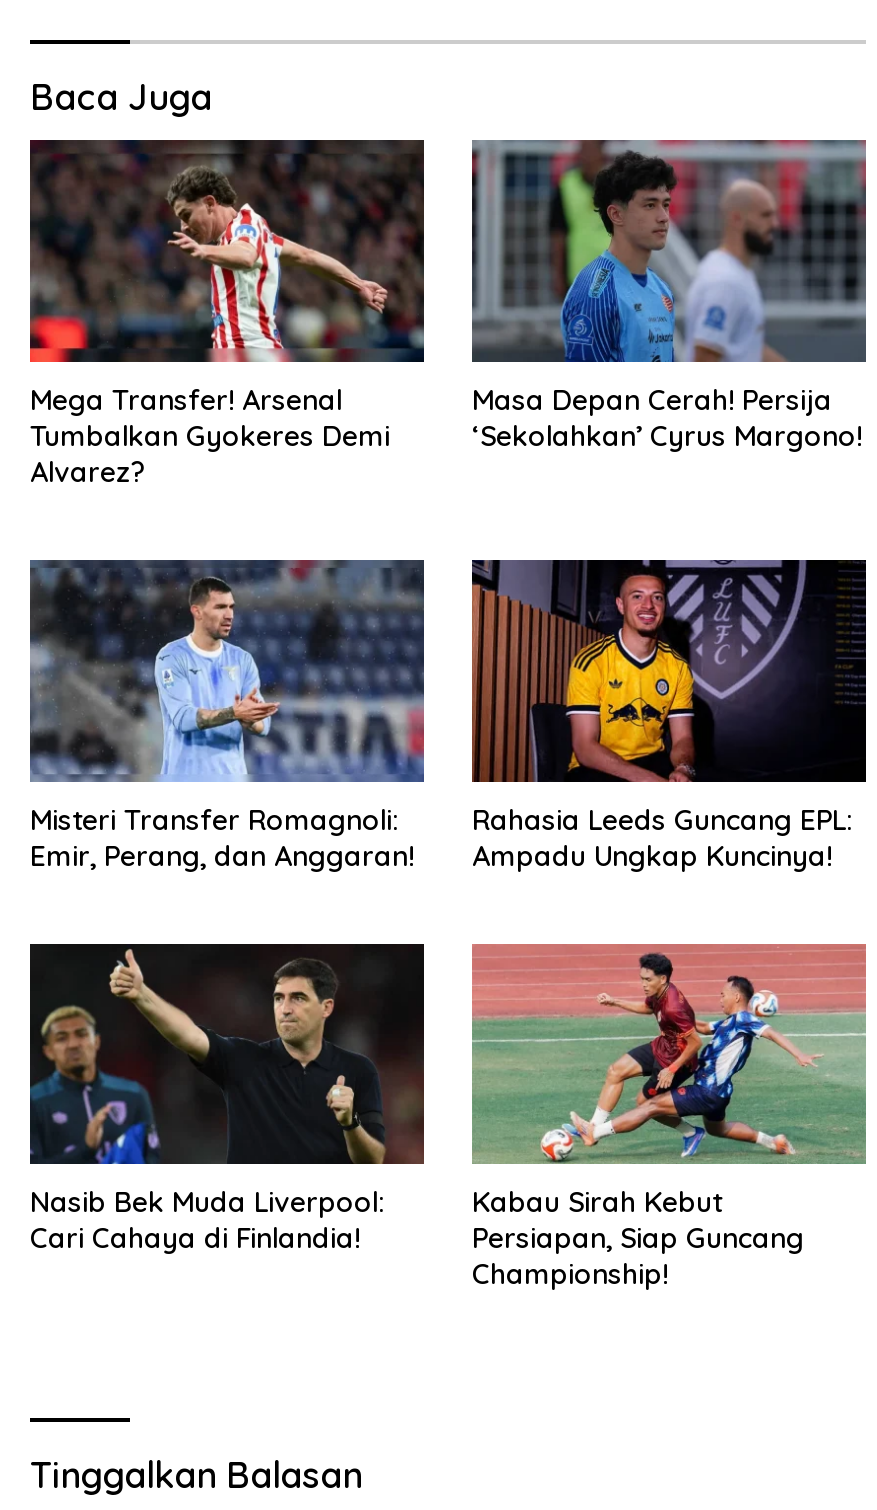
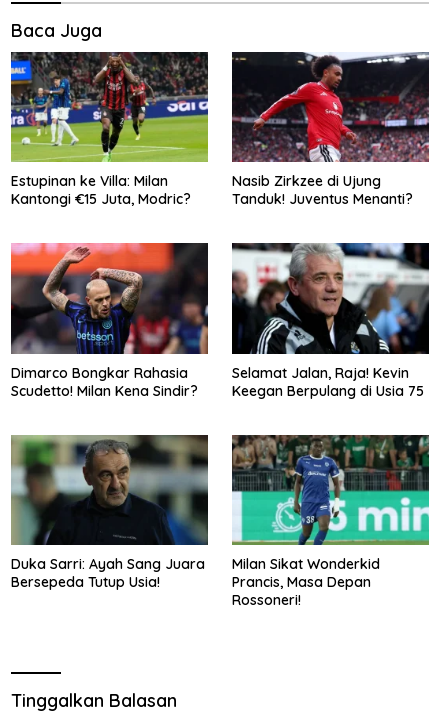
[28,140,426,490] [image] | Mega Transfer! Arsenal | Tumbalkan Gyokeres Demi | Alvarez? -> [10,52,209,208] [image] | Estupinan ke Villa: Milan | Kantongi €15 Juta, Modric?
[472,138,868,454] [image] | Masa Depan Cerah! Persija | ‘Sekolahkan’ Cyrus Margono! -> [232,52,430,208] [image] | Nasib Zirkzee di Ujung | Tanduk! Juventus Menanti?
[28,558,426,873] [image] | Misteri Transfer Romagnoli: | Emir, Perang, dan Anggaran! -> [10,242,208,400] [image] | Dimarco Bongkar Rahasia | Scudetto! Milan Kena Sindir?
[470,558,864,873] [image] | Rahasia Leeds Guncang EPL: | Ampadu Ungkap Kuncinya! -> [231,242,429,400] [image] | Selamat Jalan, Raja! Kevin | Keegan Berpulang di Usia 75
[28,942,422,1257] [image] | Nasib Bek Muda Liverpool: | Cari Cahaya di Finlandia! -> [10,434,208,591] [image] | Duka Sarri: Ayah Sang Juara | Bersepeda Tutup Usia!
[470,942,868,1293] [image] | Kabau Sirah Kebut | Persiapan, Siap Guncang | Championship! -> [231,434,430,609] [image] | Milan Sikat Wonderkid | Prancis, Masa Depan | Rossoneri!

